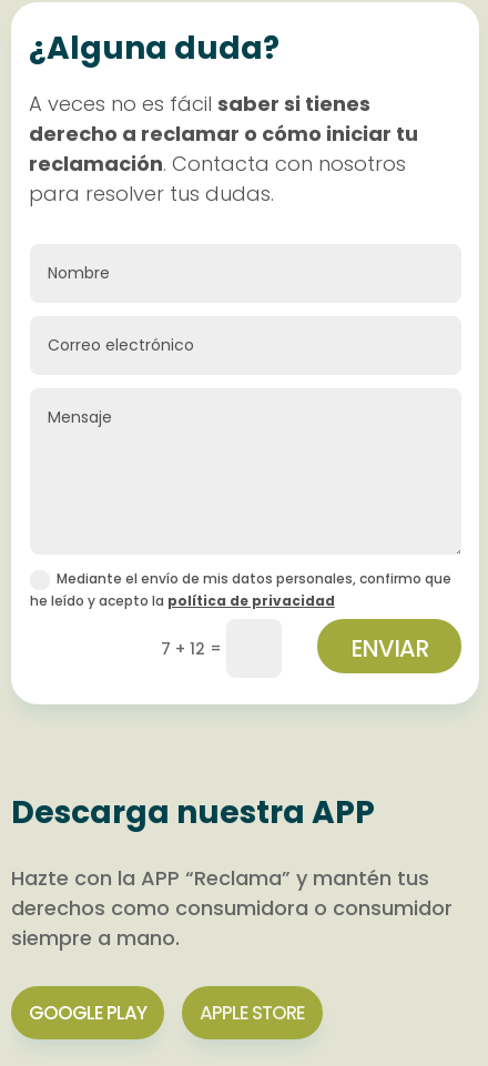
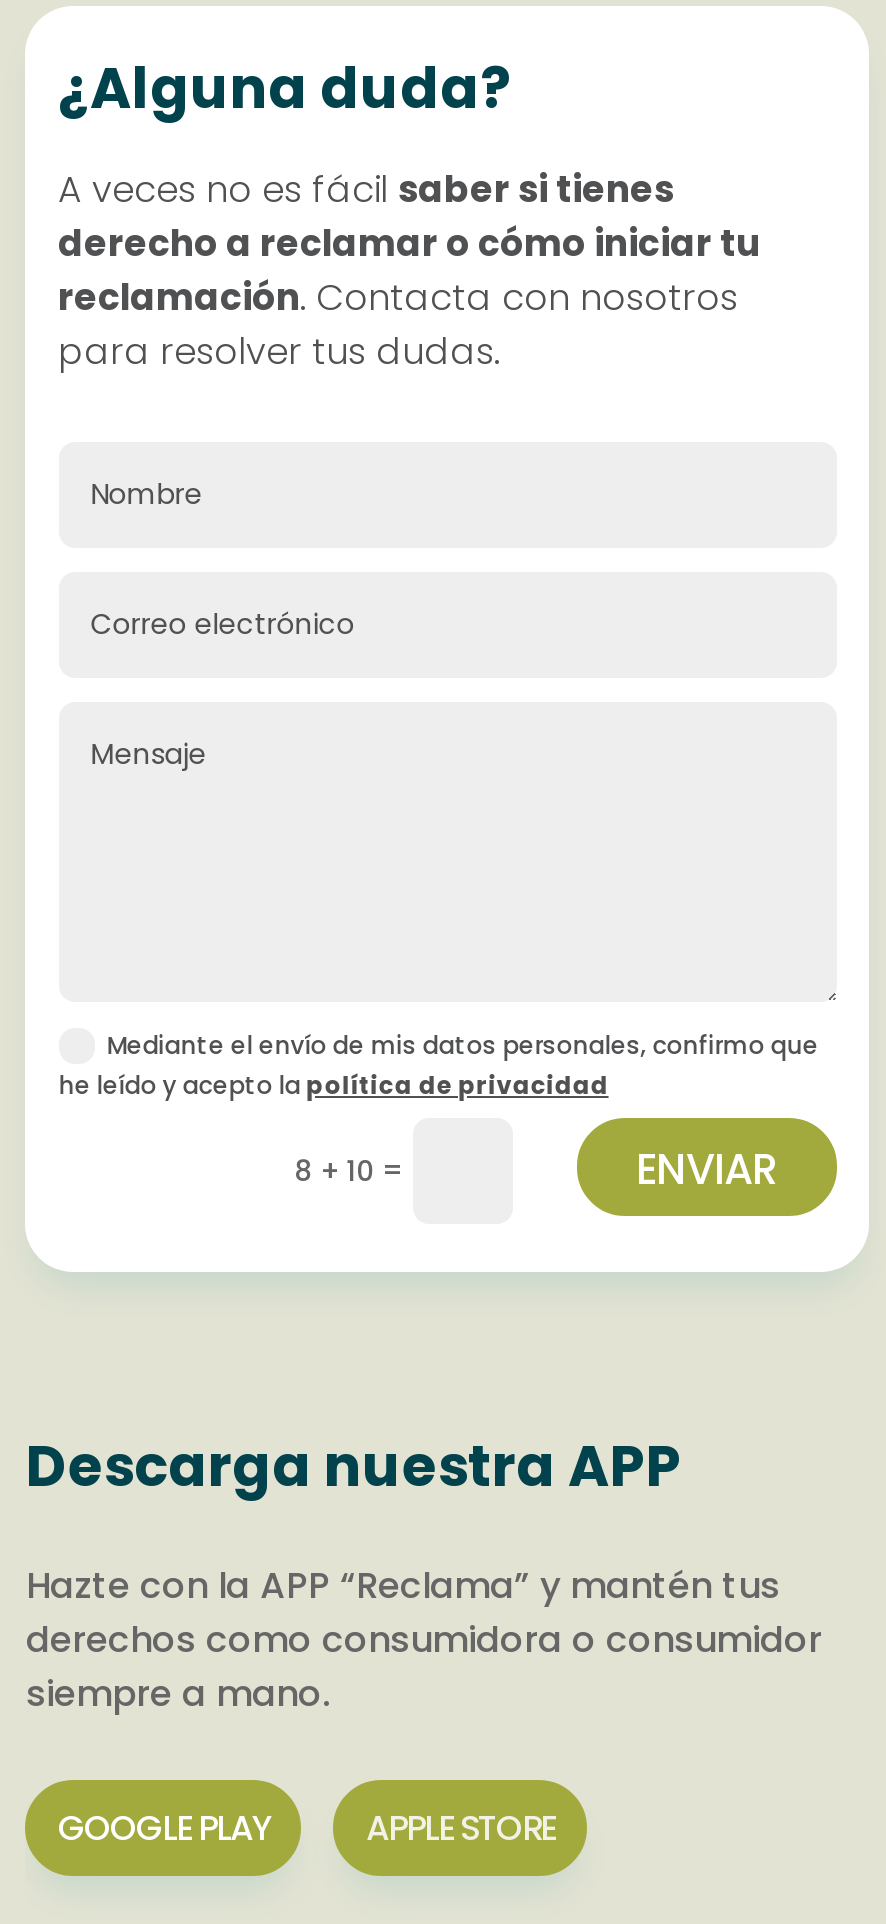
[160,637,226,660] 7 + 12 = -> [294,1149,412,1190] 8 + 10 =

